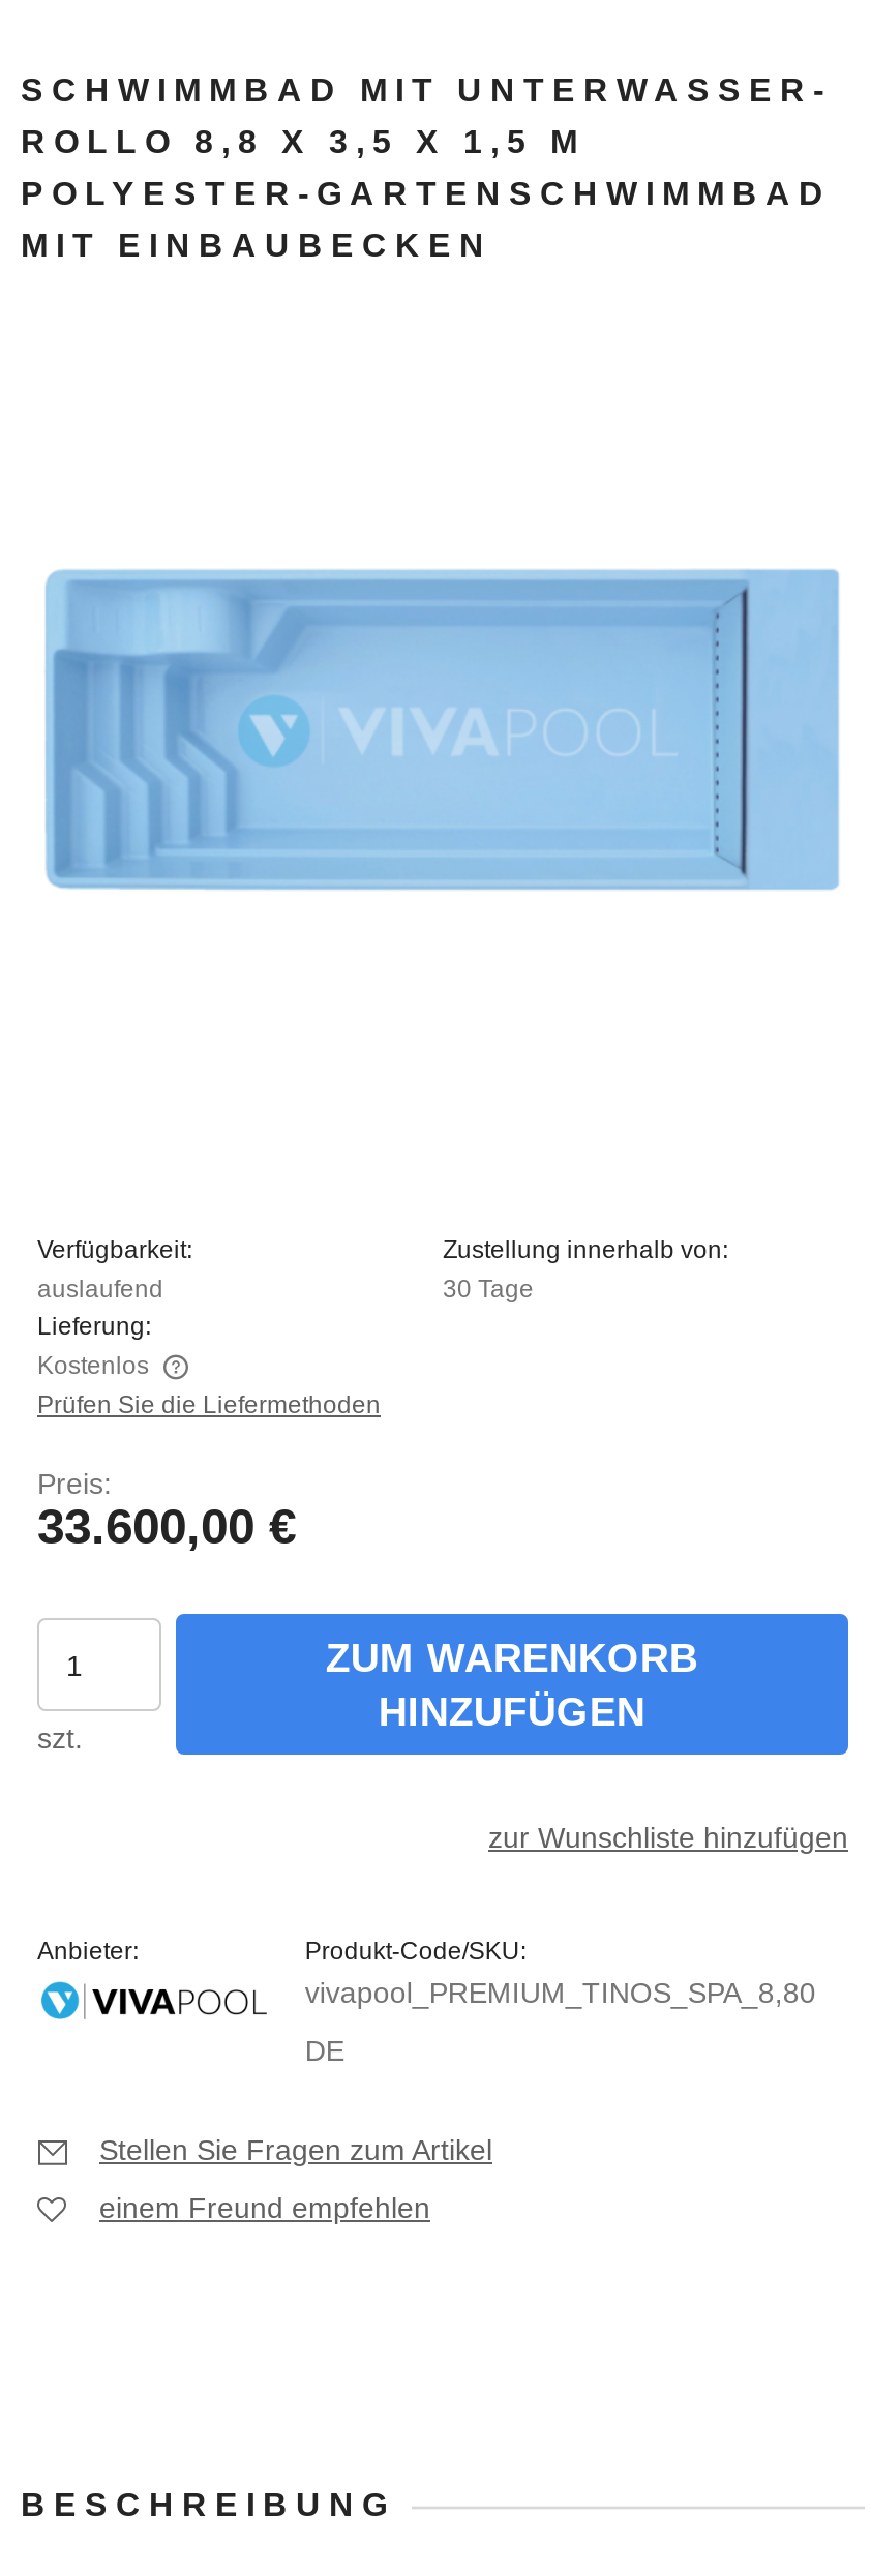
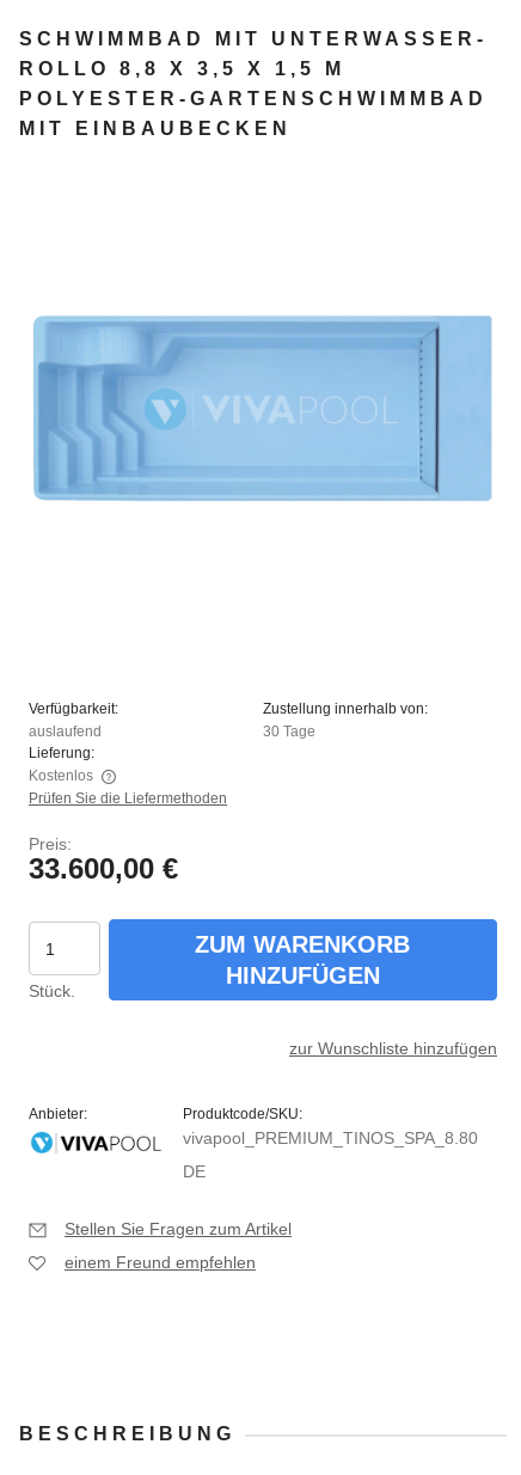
[37,1721,83,1755] szt. -> [29,981,75,1000] Stück.
[305,1937,816,2009] Produkt-Code/SKU: | vivapool_PREMIUM_TINOS_SPA_8,80 -> [183,1106,478,1147] Produktcode/SKU: | vivapool_PREMIUM_TINOS_SPA_8.80

